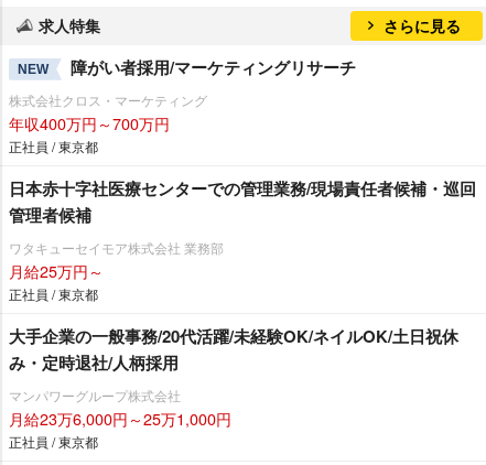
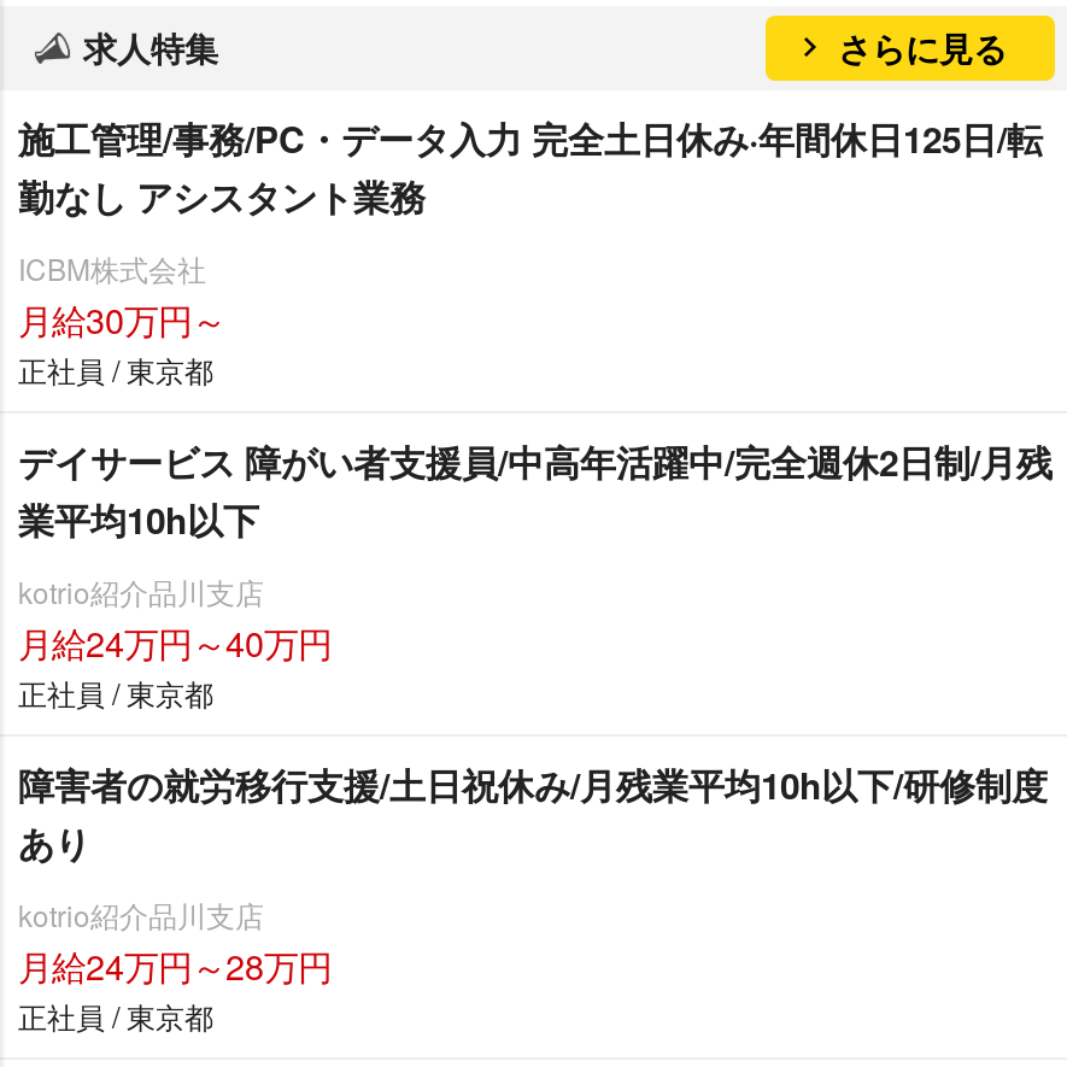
[18,55,356,79] NEW | 障がい者採用/マーケティングリサーチ -> [18,112,1043,223] 施工管理/事務/PC・データ入力 完全土日休み·年間休日125日/転 | 勤なし アシスタント業務
[9,90,207,134] 株式会社クロス・マーケティング | 年収400万円～700万円 -> [18,247,225,343] ICBM株式会社 | 月給30万円～
[9,176,476,227] 日本赤十字社医療センターでの管理業務/現場責任者候補・巡回 | 管理者候補 -> [18,435,1053,546] デイサービス 障がい者支援員/中高年活躍中/完全週休2日制/月残 | 業平均10h以下
[9,238,224,282] ワタキューセイモア株式会社 業務部 | 月給25万円～ -> [18,570,332,666] kotrio紹介品川支店 | 月給24万円～40万円
[9,324,458,374] 大手企業の一般事務/20代活躍/未経験OK/ネイルOK/土日祝休 | み・定時退社/人柄採用 -> [18,758,1048,869] 障害者の就労移行支援/土日祝休み/月残業平均10h以下/研修制度 | あり
[9,385,231,430] マンパワーグループ株式会社 | 月給23万6,000円～25万1,000円 -> [18,893,332,989] kotrio紹介品川支店 | 月給24万円～28万円

